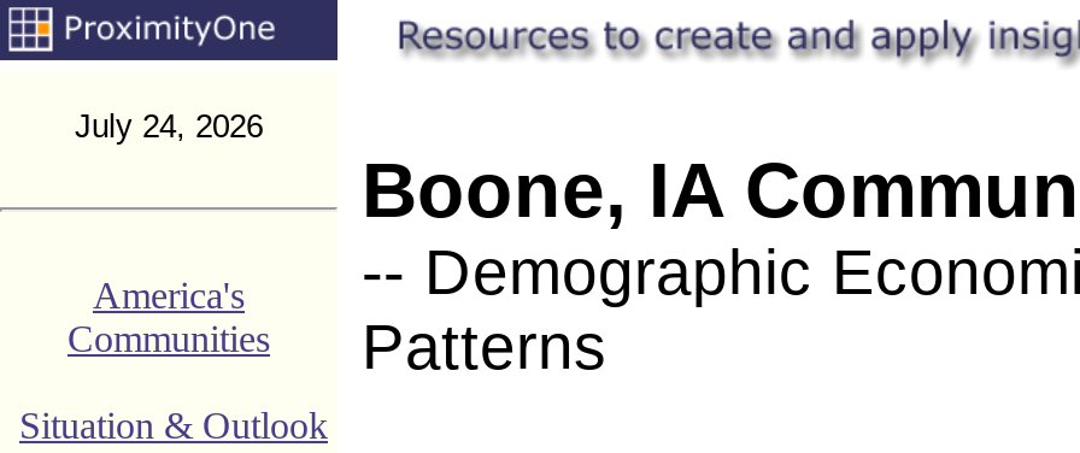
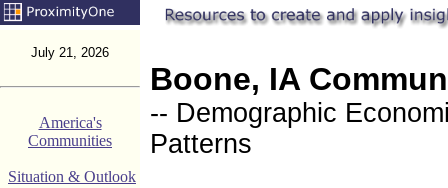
[75,108,263,145] July 24, 2026 -> [31,45,109,60] July 21, 2026

